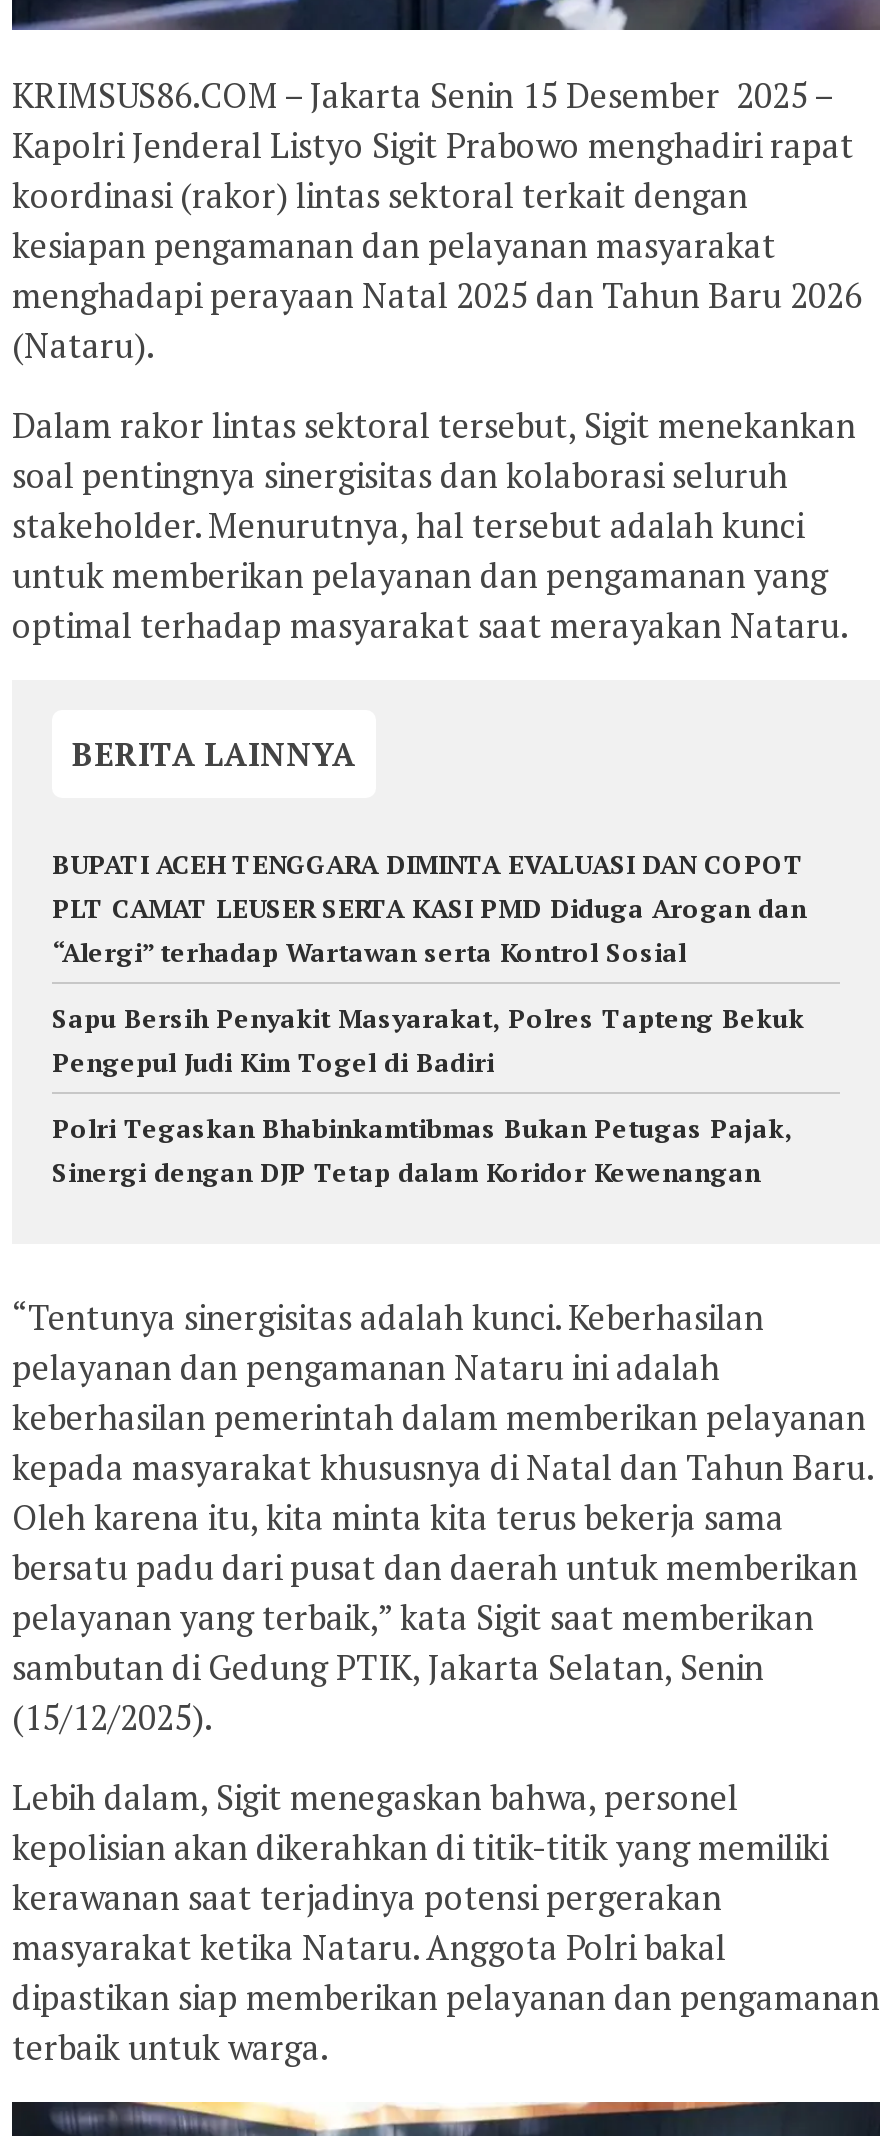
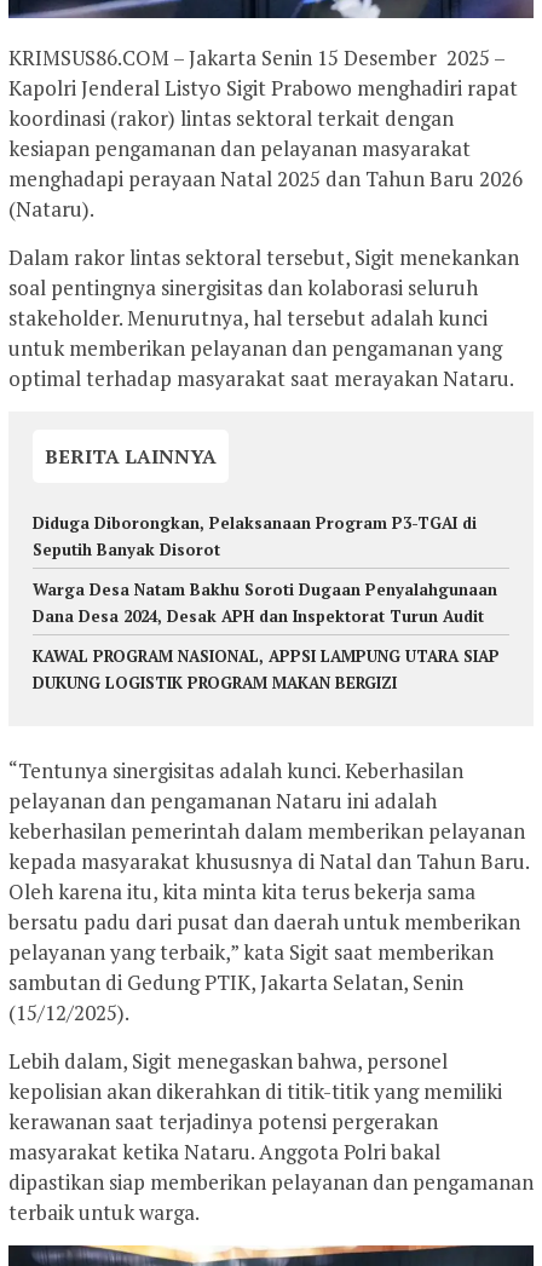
[52,845,806,969] BUPATI ACEH TENGGARA DIMINTA EVALUASI DAN COPOT | PLT CAMAT LEUSER SERTA KASI PMD Diduga Arogan dan | “Alergi” terhadap Wartawan serta Kontrol Sosial -> [33,512,477,560] Diduga Diborongkan, Pelaksanaan Program P3-TGAI di | Seputih Banyak Disorot
[52,999,804,1079] Sapu Bersih Penyakit Masyarakat, Polres Tapteng Bekuk | Pengepul Judi Kim Togel di Badiri -> [33,578,497,627] Warga Desa Natam Bakhu Soroti Dugaan Penyalahgunaan | Dana Desa 2024, Desak APH dan Inspektorat Turun Audit
[52,1109,792,1189] Polri Tegaskan Bhabinkamtibmas Bukan Petugas Pajak, | Sinergi dengan DJP Tetap dalam Koridor Kewenangan -> [33,645,500,693] KAWAL PROGRAM NASIONAL, APPSI LAMPUNG UTARA SIAP | DUKUNG LOGISTIK PROGRAM MAKAN BERGIZI

